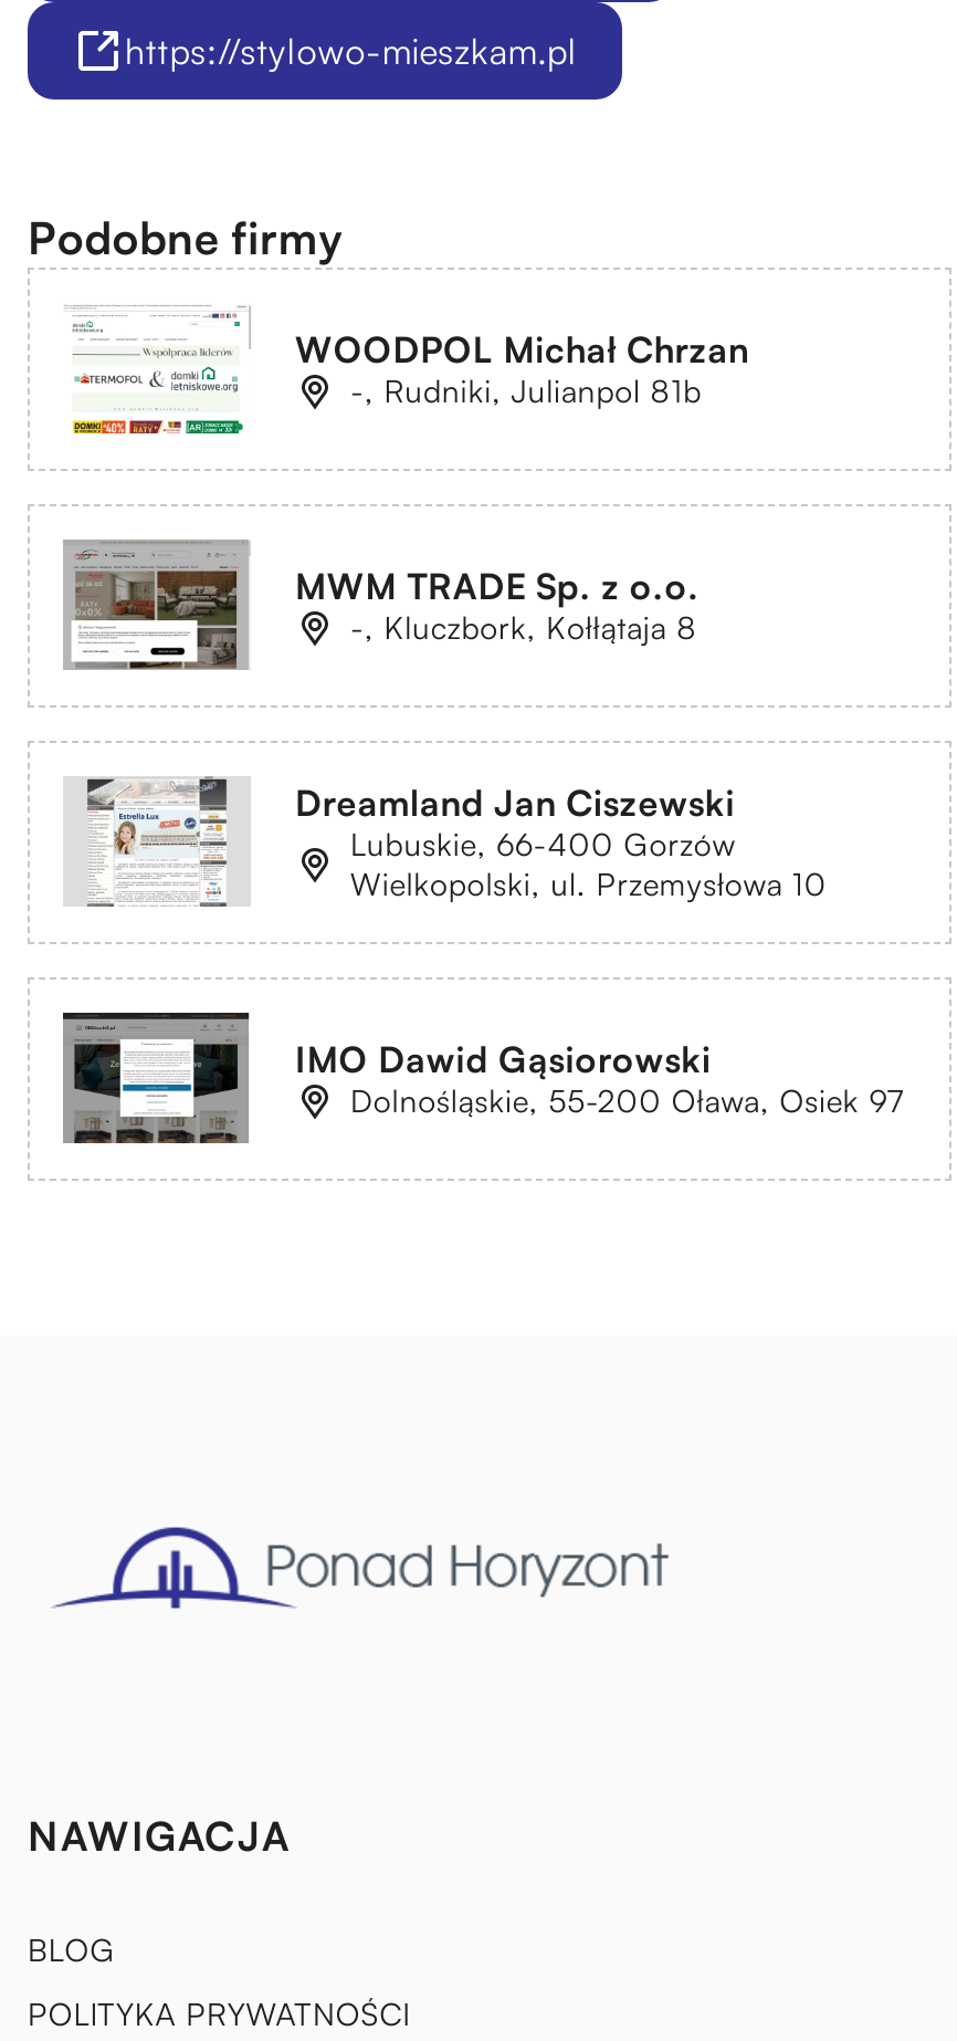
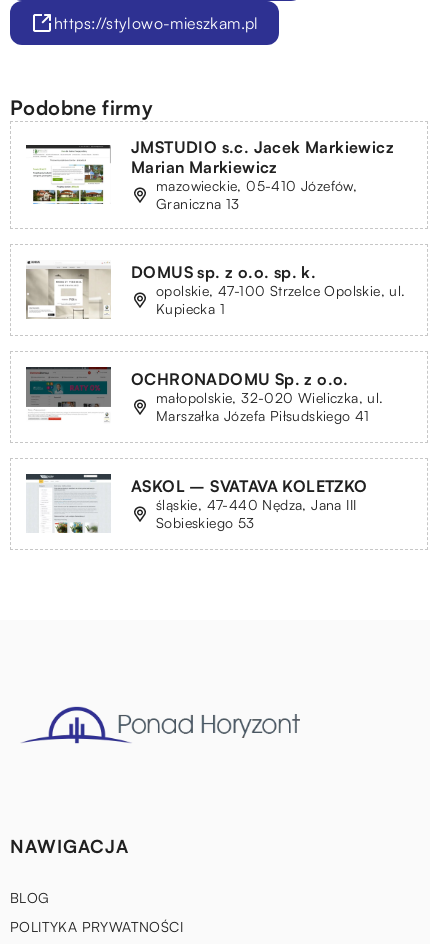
[70,312,749,436] [image] | WOODPOL Michał Chrzan | -, Rudniki, Julianpol 81b -> [25,137,394,212] [image] | JMSTUDIO s.c. Jacek Markiewicz | Marian Markiewicz | mazowieckie, 05-410 Józefów, | Graniczna 13
[65,540,700,670] [image] | MWM TRADE Sp. z o.o. | -, Kluczbork, Kołłątaja 8 -> [26,261,406,319] [image] | DOMUS sp. z o.o. sp. k. | opolskie, 47-100 Strzelce Opolskie, ul. | Kupiecka 1
[65,776,827,909] [image] | Dreamland Jan Ciszewski | Lubuskie, 66-400 Gorzów | Wielkopolski, ul. Przemysłowa 10 -> [25,366,384,424] [image] | OCHRONADOMU Sp. z o.o. | małopolskie, 32-020 Wieliczka, ul. | Marszałka Józefa Piłsudskiego 41
[63,1013,904,1145] [image] | IMO Dawid Gąsiorowski | Dolnośląskie, 55-200 Oława, Osiek 97 -> [27,474,368,533] [image] | ASKOL – SVATAVA KOLETZKO | śląskie, 47-440 Nędza, Jana III | Sobieskiego 53

